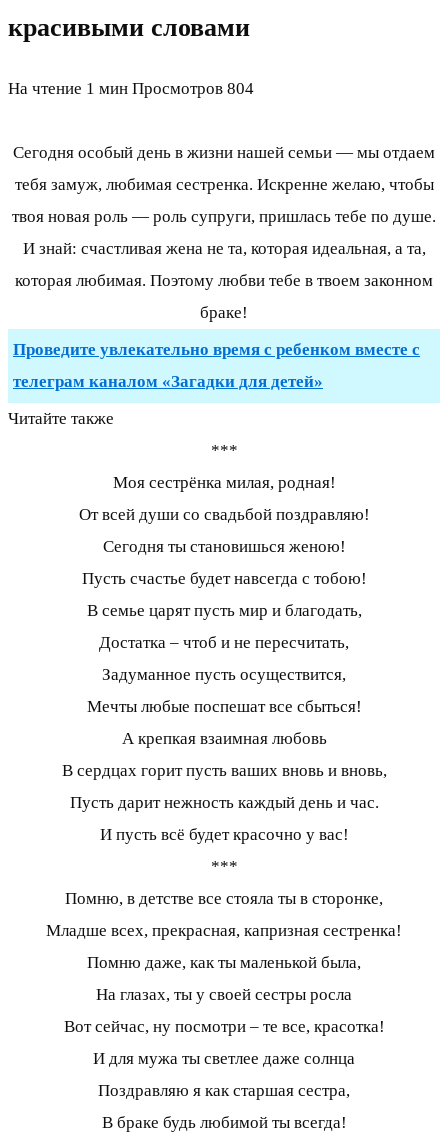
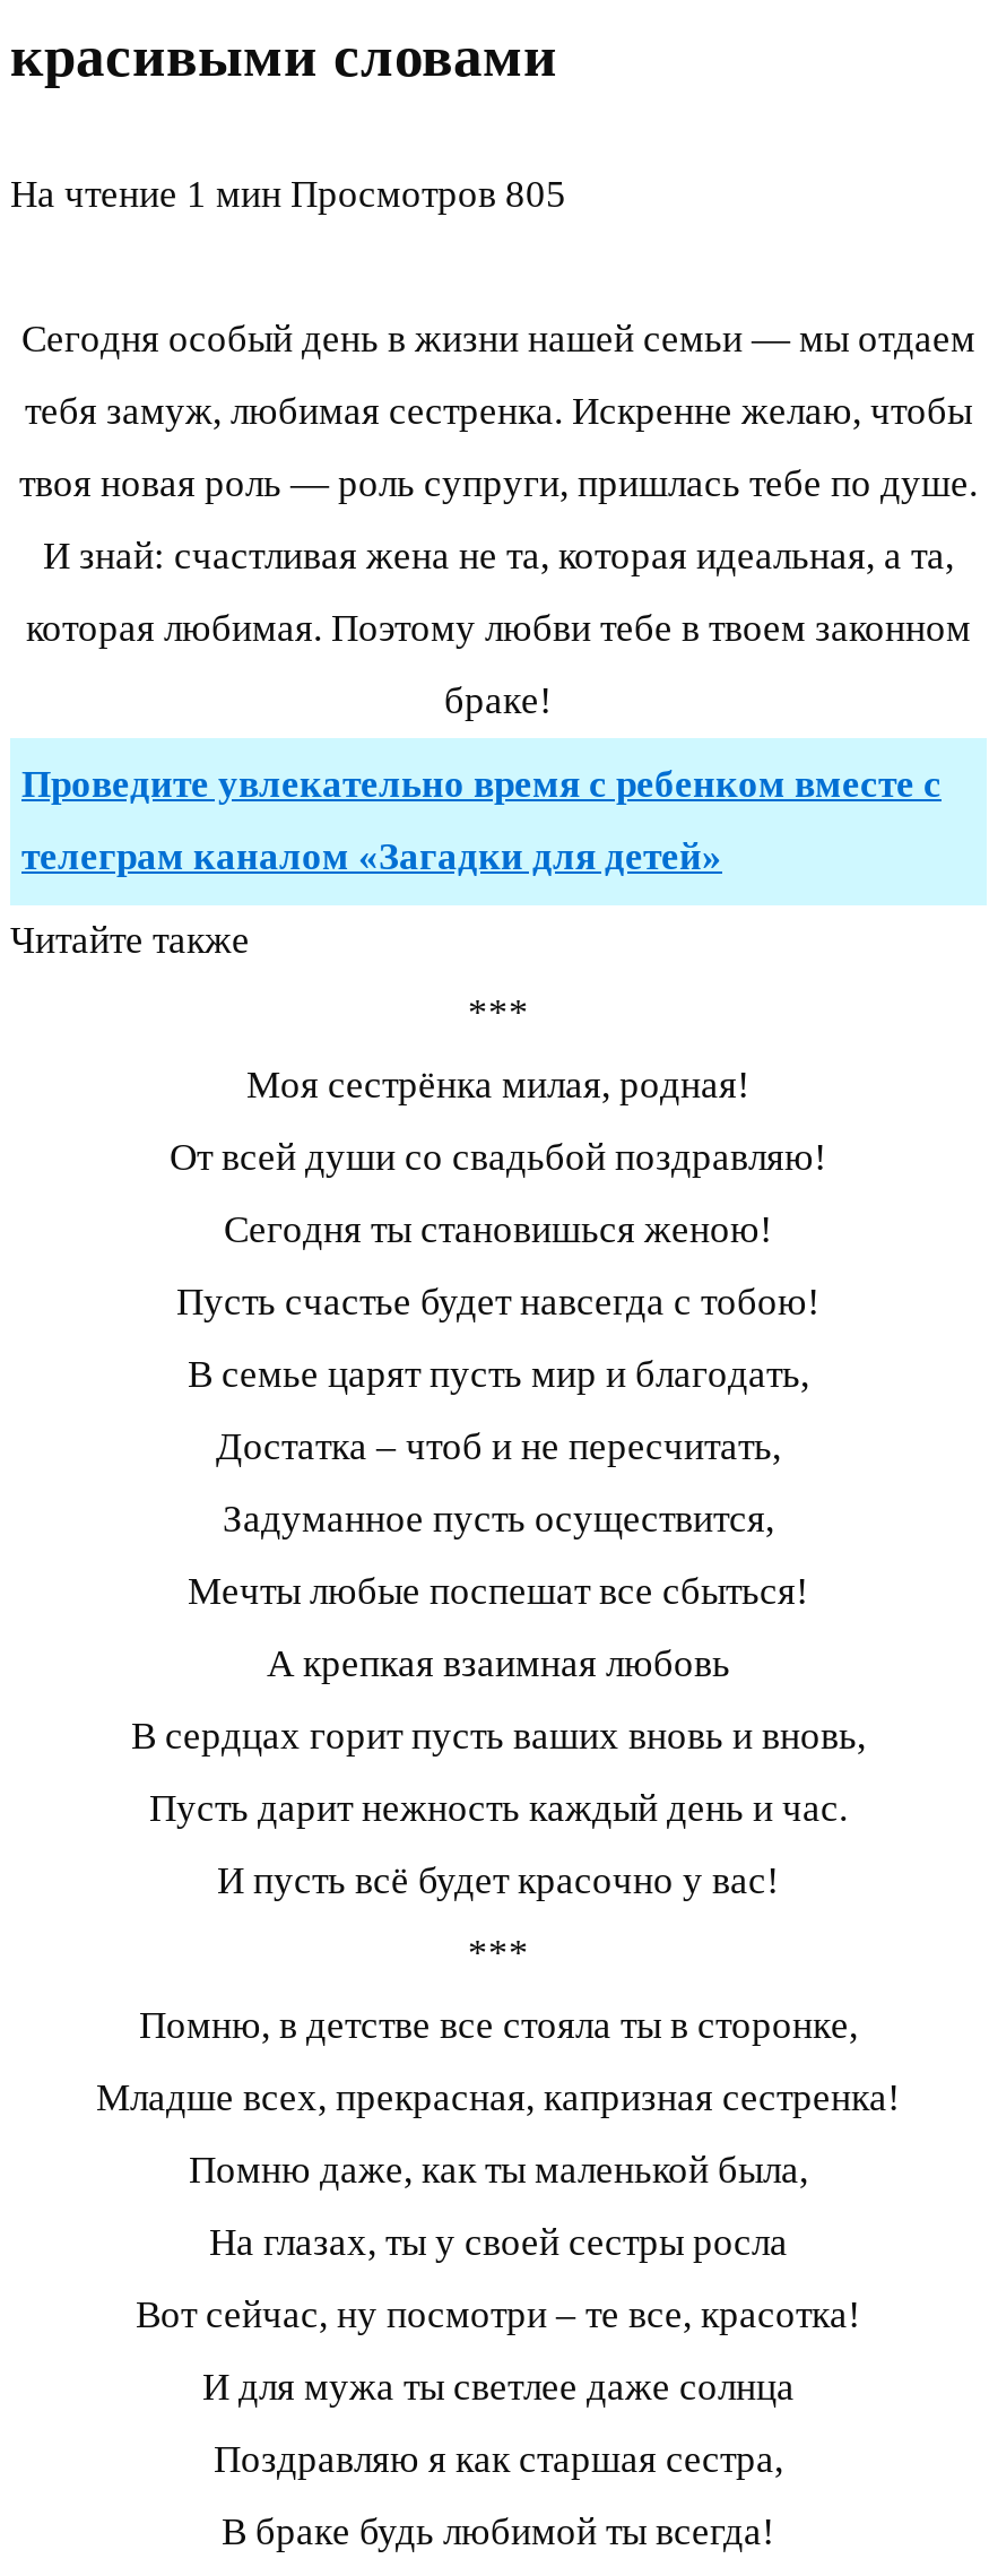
[8,79,254,98] На чтение 1 мин Просмотров 804 -> [10,174,566,217] На чтение 1 мин Просмотров 805

